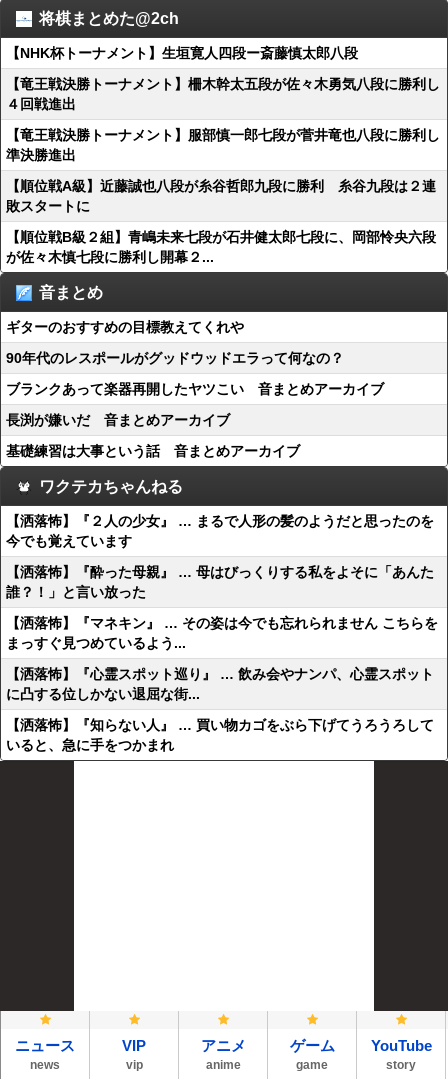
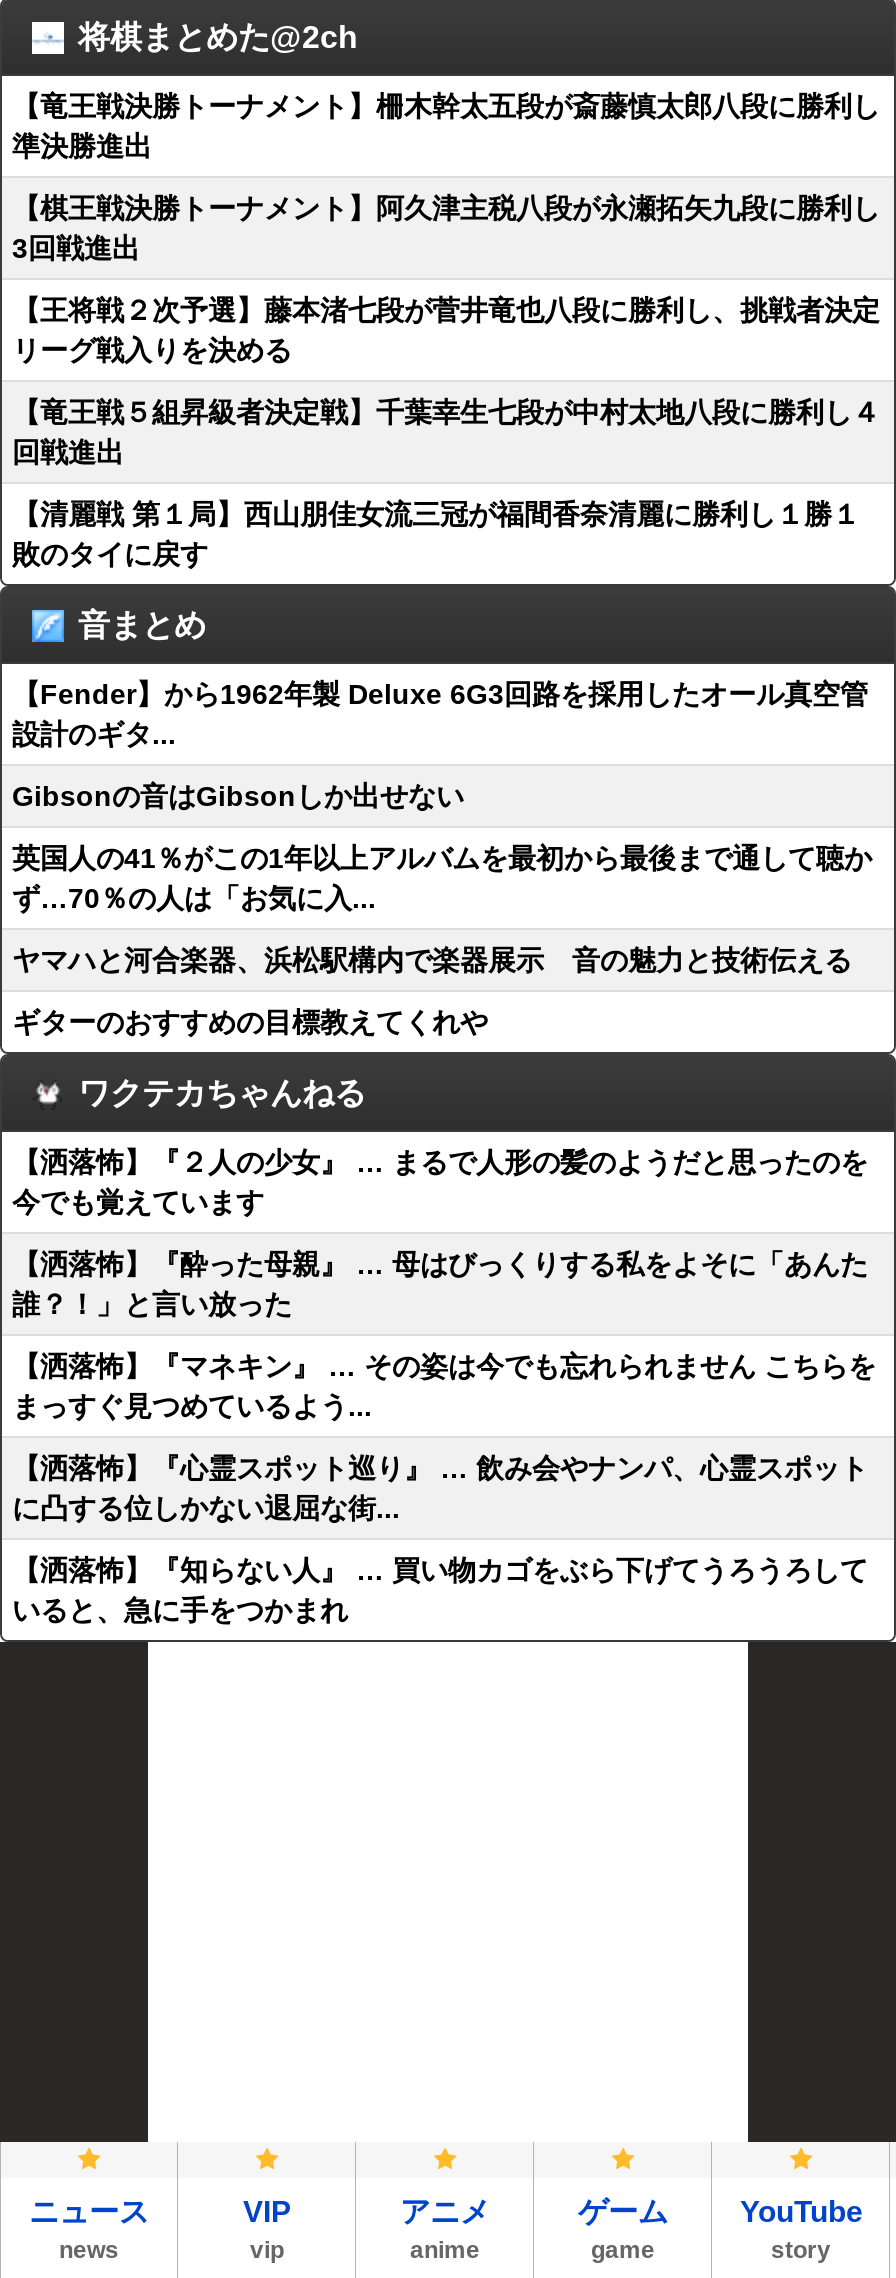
[6,45,440,143] 【NHK杯トーナメント】生垣寛人四段ー斎藤慎太郎八段 | 【竜王戦決勝トーナメント】柵木幹太五段が佐々木勇気八段に勝利し | ４回戦進出 | 【竜王戦決勝トーナメント】服部慎一郎七段が菅井竜也八段に勝利し -> [12,90,880,122] 【竜王戦決勝トーナメント】柵木幹太五段が斎藤慎太郎八段に勝利し
moved [6,147,76,163] -> [12,130,152,162]: 準決勝進出
[6,178,436,265] 【順位戦A級】近藤誠也八段が糸谷哲郎九段に勝利 糸谷九段は２連 | 敗スタートに | 【順位戦B級２組】青嶋未来七段が石井健太郎七段に、岡部怜央六段 | が佐々木慎七段に勝利し開幕２... -> [12,192,880,570] 【棋王戦決勝トーナメント】阿久津主税八段が永瀬拓矢九段に勝利し | 3回戦進出 | 【王将戦２次予選】藤本渚七段が菅井竜也八段に勝利し、挑戦者決定 | リーグ戦入りを決める | 【竜王戦５組昇級者決定戦】千葉幸生七段が中村太地八段に勝利し４ | 回戦進出 | 【清麗戦 第１局】西山朋佳女流三冠が福間香奈清麗に勝利し１勝１ | 敗のタイに戻す
none -> [12,678,872,976] 【Fender】から1962年製 Deluxe 6G3回路を採用したオール真空管 | 設計のギタ... | Gibsonの音はGibsonしか出せない | 英国人の41％がこの1年以上アルバムを最初から最後まで通して聴か | ず…70％の人は「お気に入... | ヤマハと河合楽器、浜松駅構内で楽器展示 音の魅力と技術伝える
moved [6,319,244,335] -> [12,1006,488,1038]: ギターのおすすめの目標教えてくれや
[6,350,384,459] 90年代のレスポールがグッドウッドエラって何なの？ | ブランクあって楽器再開したヤツこい 音まとめアーカイブ | 長渕が嫌いだ 音まとめアーカイブ | 基礎練習は大事という話 音まとめアーカイブ -> none

